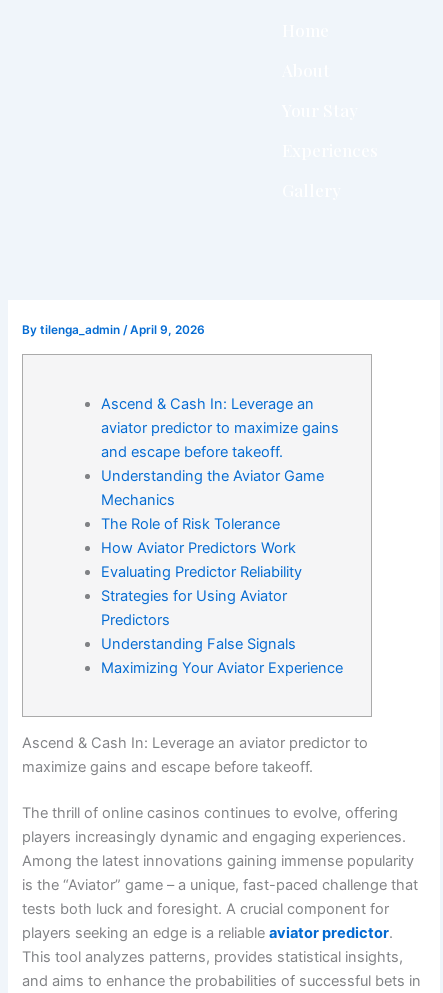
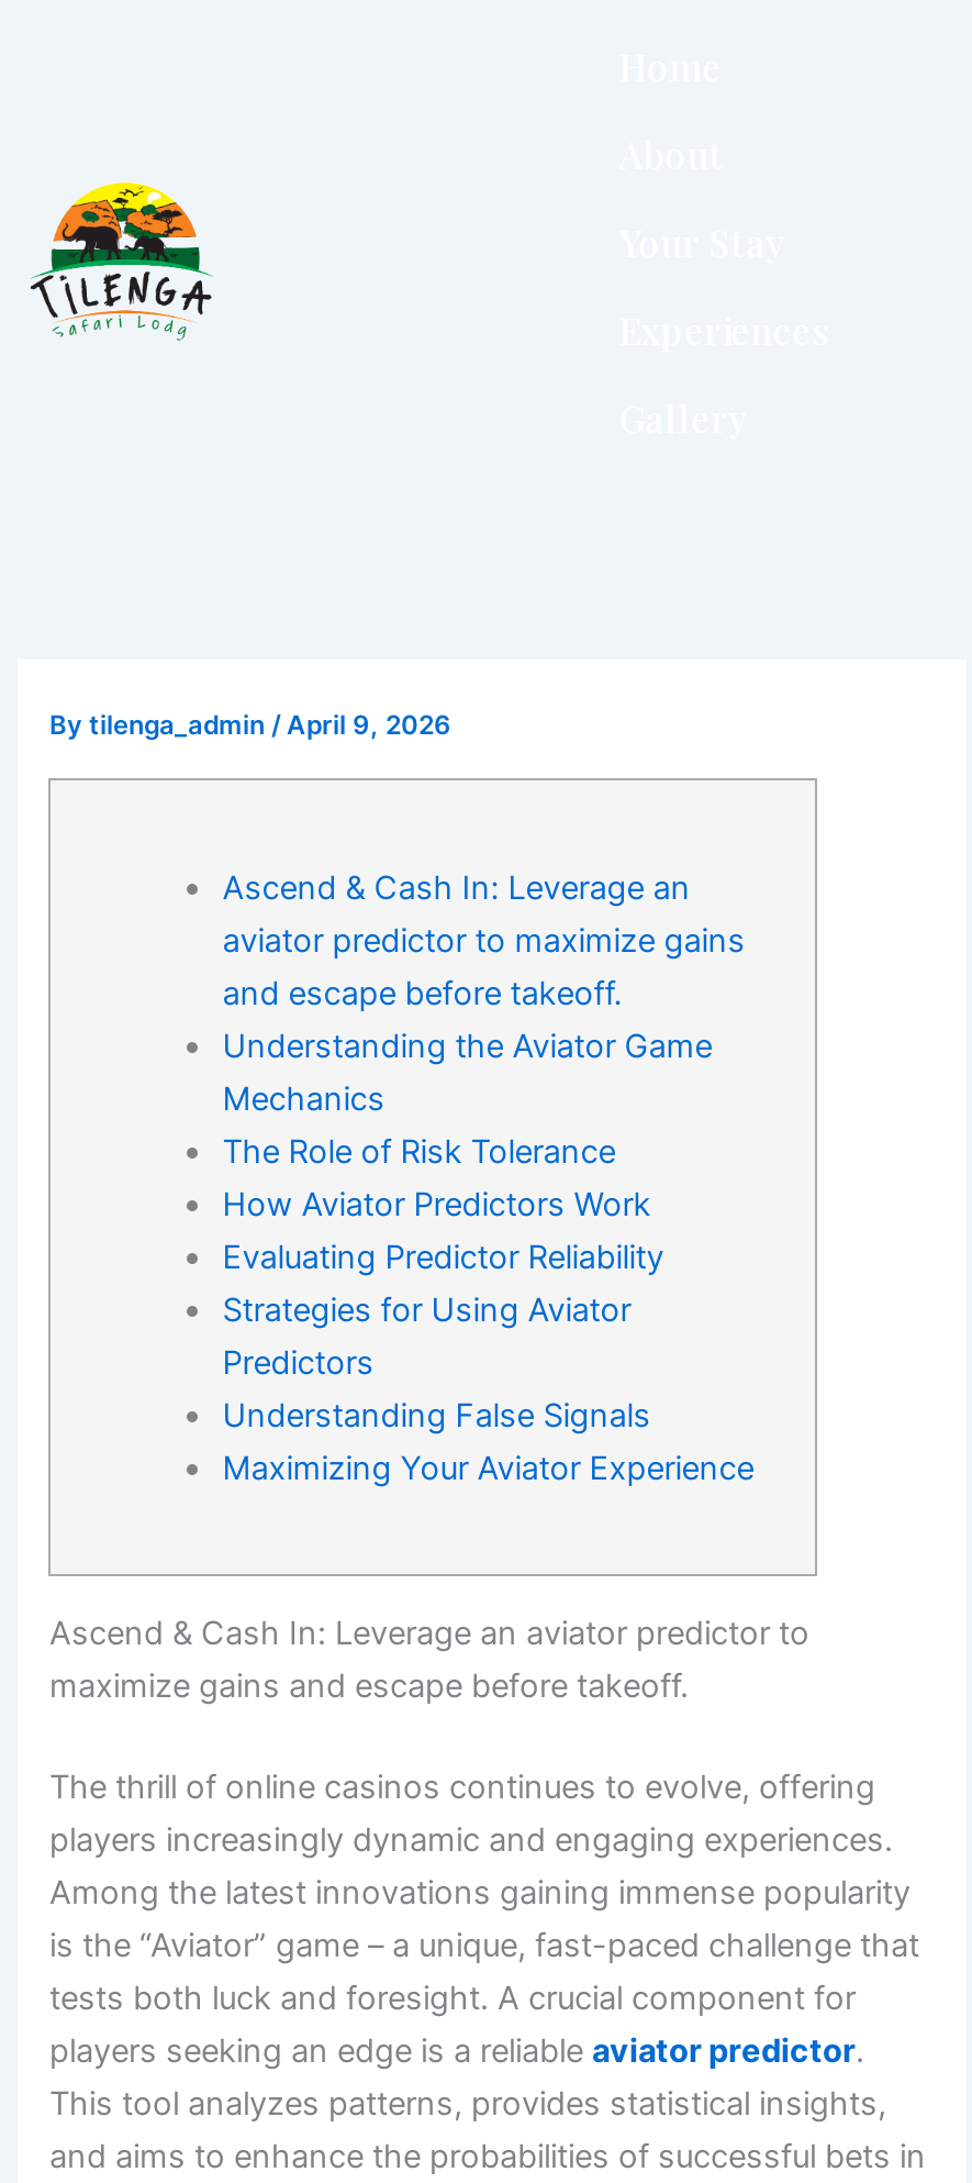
none -> [29,180,213,343] [image]

